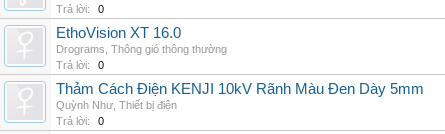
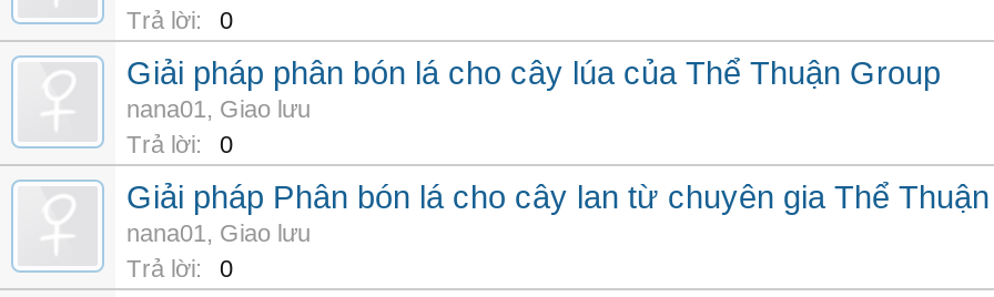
[56,25,227,55] EthoVision XT 16.0 | Drograms, Thông gió thông thường -> [126,55,941,122] Giải pháp phân bón lá cho cây lúa của Thể Thuận Group | nana01, Giao lưu
[56,81,424,111] Thảm Cách Điện KENJI 10kV Rãnh Màu Đen Dày 5mm | Quỳnh Như, Thiết bị điện -> [126,180,990,246] Giải pháp Phân bón lá cho cây lan từ chuyên gia Thể Thuận | nana01, Giao lưu

